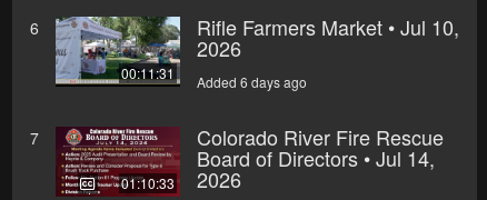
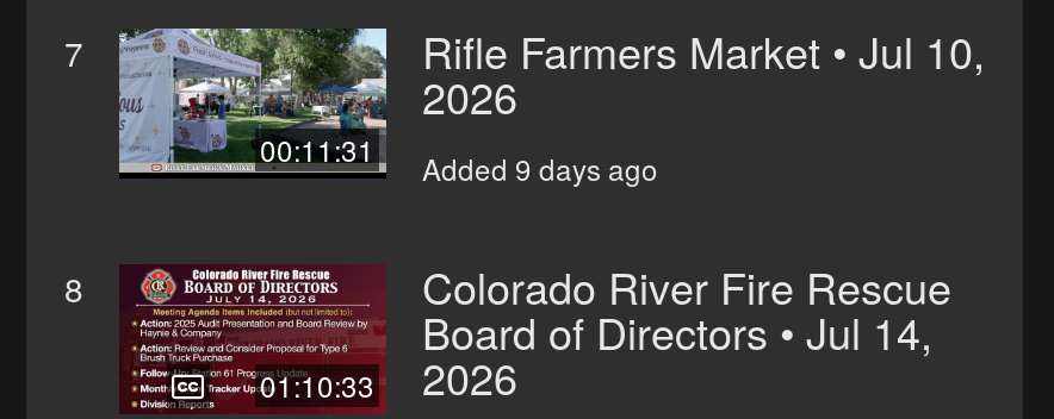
[30,17,39,39] 6 -> [64,29,83,76] 7
[197,72,307,91] Added 6 days ago -> [422,148,658,188] Added 9 days ago
[30,127,39,149] 7 -> [64,264,83,312] 8

